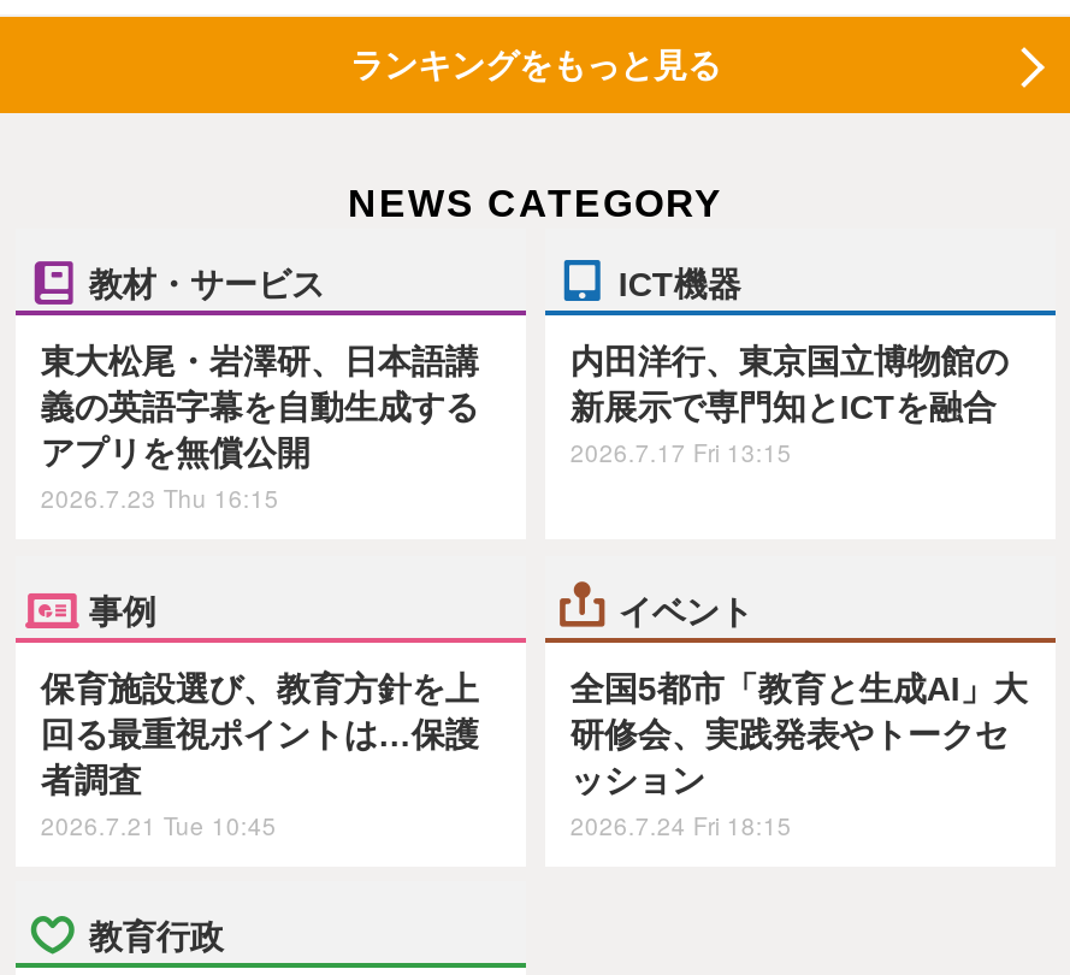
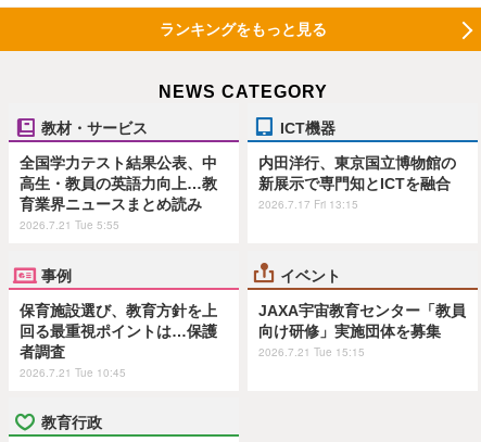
[41,342,479,516] 東大松尾・岩澤研、日本語講 | 義の英語字幕を自動生成する | アプリを無償公開 | 2026.7.23 Thu 16:15 -> [20,154,218,233] 全国学力テスト結果公表、中 | 高生・教員の英語力向上…教 | 育業界ニュースまとめ読み | 2026.7.21 Tue 5:55
[570,669,1028,842] 全国5都市「教育と生成AI」大 | 研修会、実践発表やトークセ | ッション | 2026.7.24 Fri 18:15 -> [259,302,466,359] JAXA宇宙教育センター「教員 | 向け研修」実施団体を募集 | 2026.7.21 Tue 15:15

